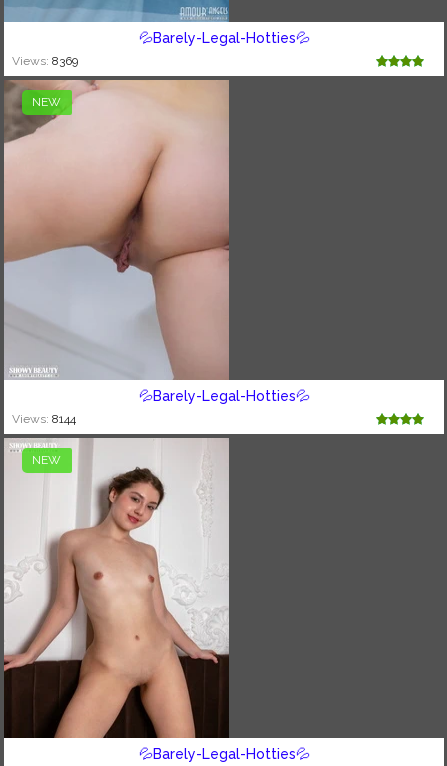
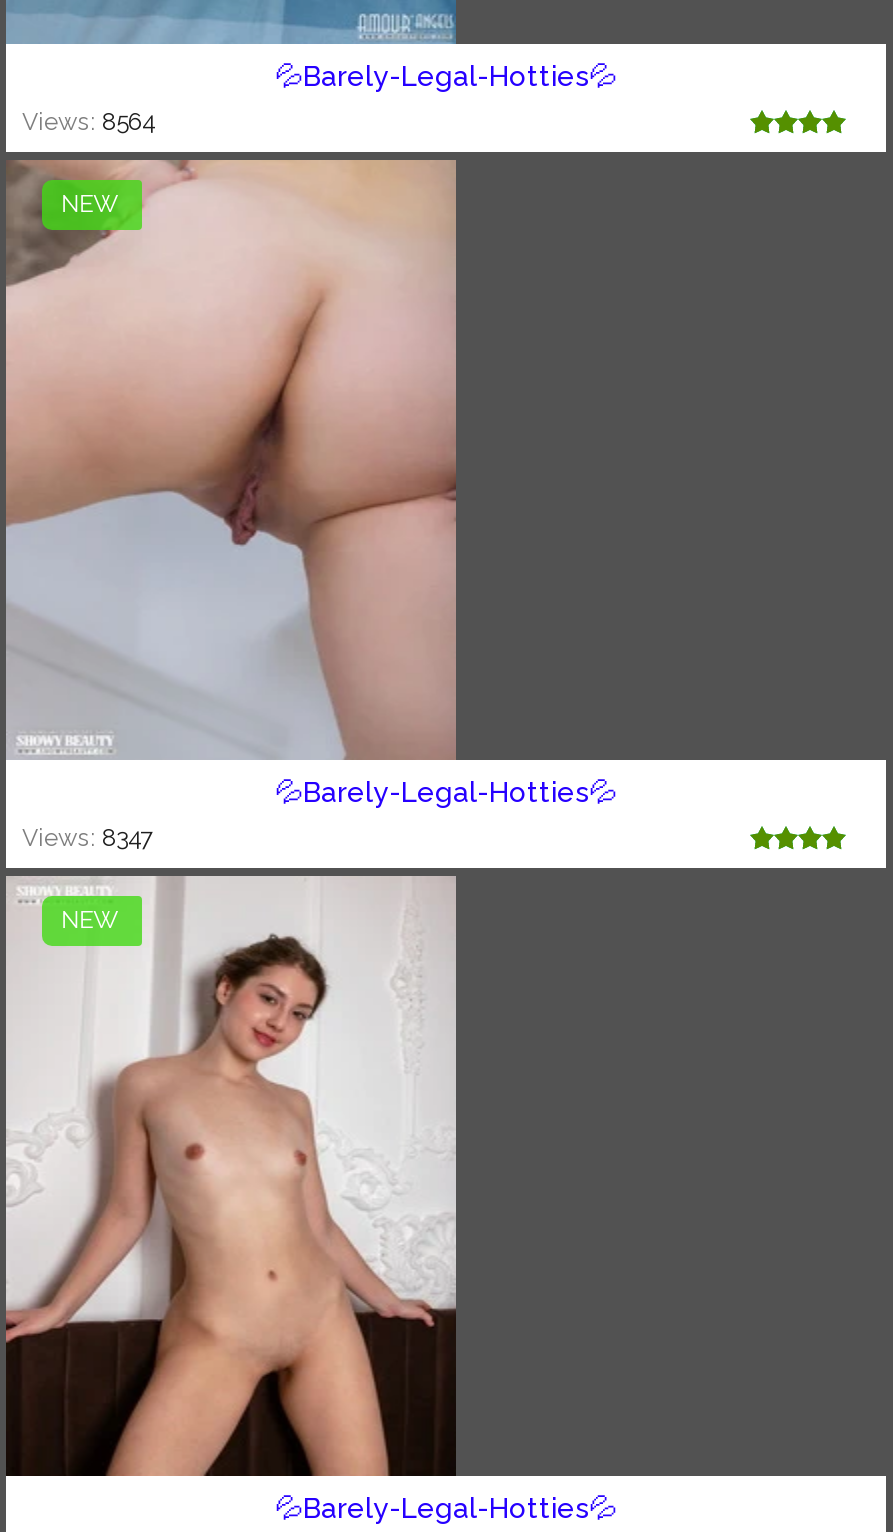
[12,54,78,68] Views: 8369 -> [22,108,154,136] Views: 8564
[12,412,76,426] Views: 8144 -> [22,824,152,852] Views: 8347

